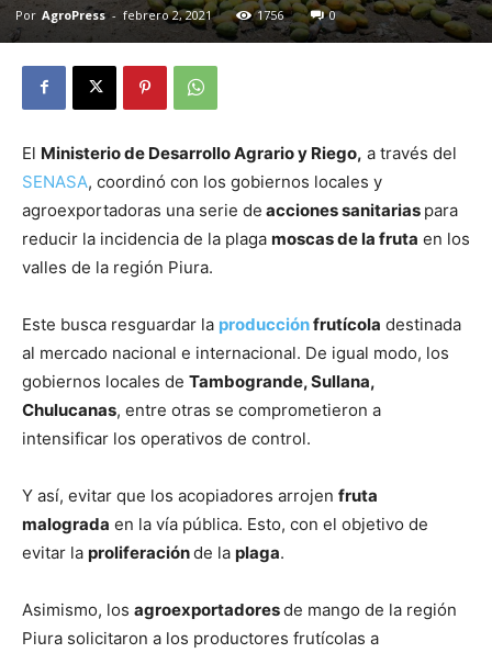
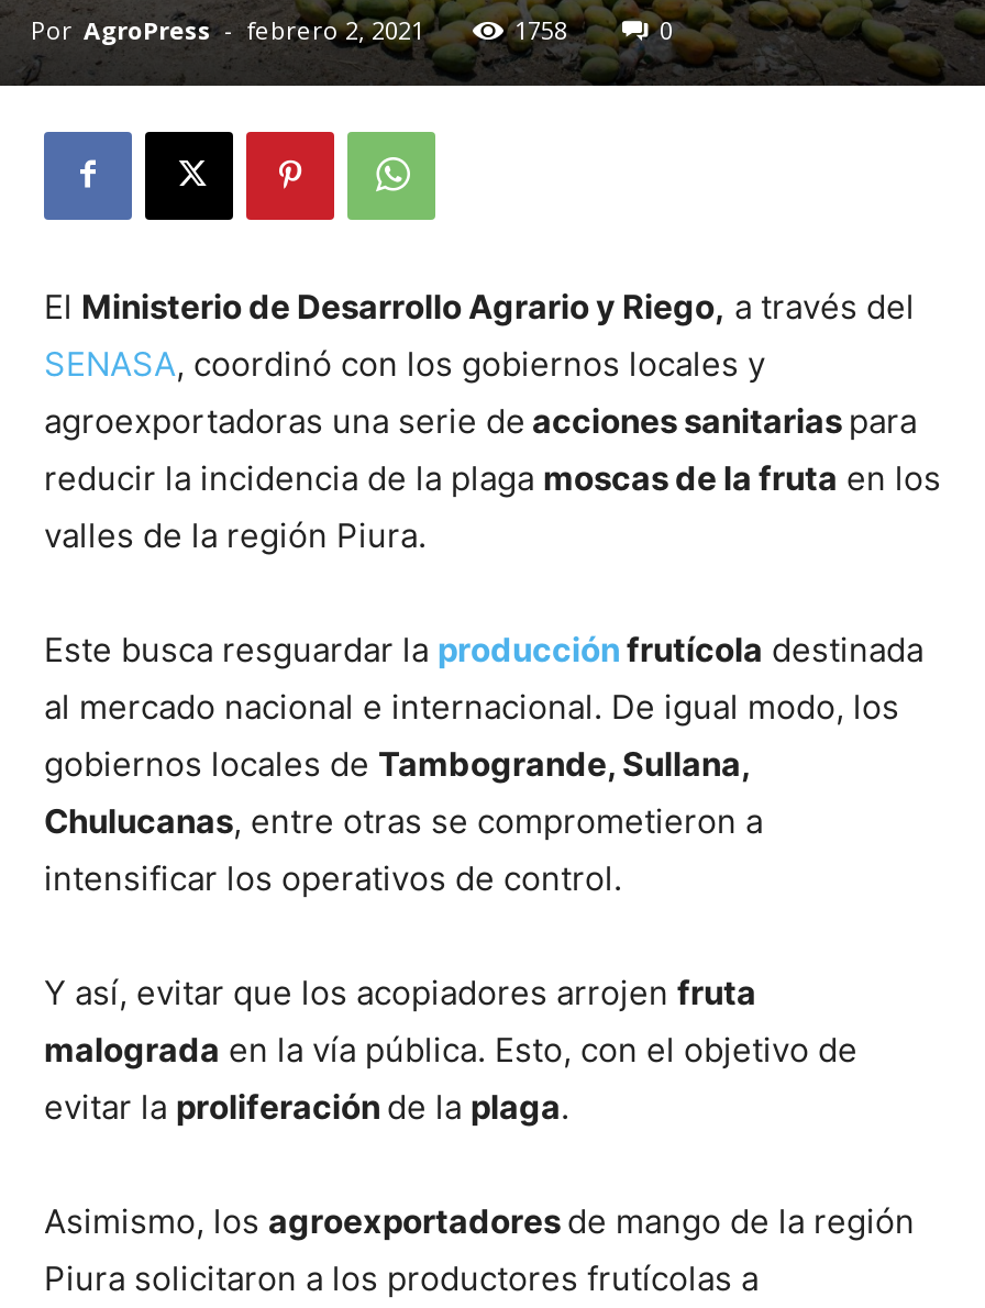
[257,6,283,23] 1756 -> [514,13,567,46] 1758

